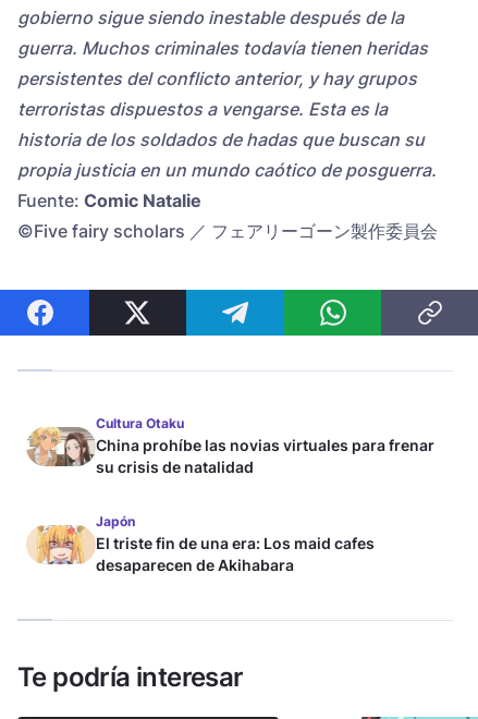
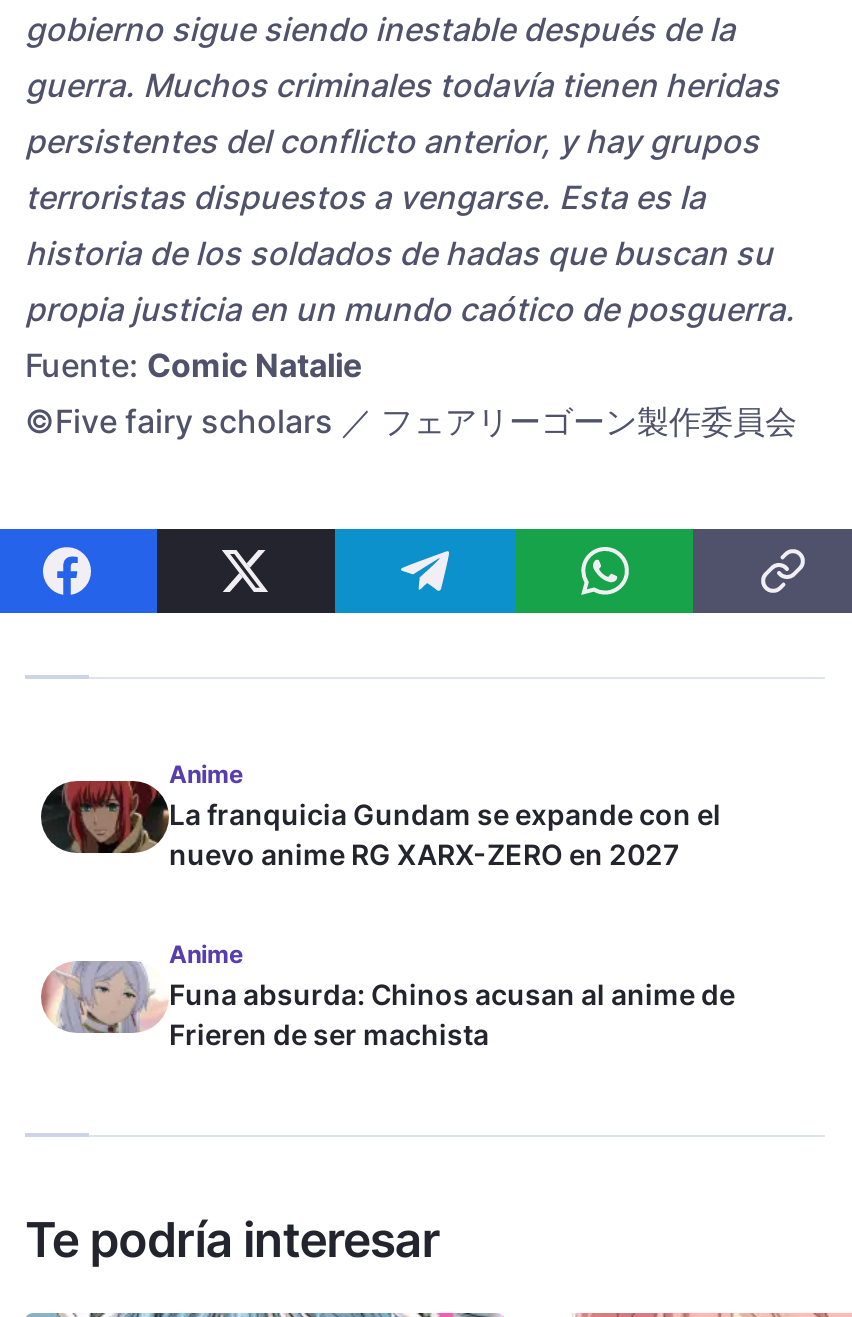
[26,415,434,476] [image] | Cultura Otaku | China prohíbe las novias virtuales para frenar | su crisis de natalidad -> [39,759,721,871] [image] | Anime | La franquicia Gundam se expande con el | nuevo anime RG XARX-ZERO en 2027
[27,513,375,574] [image] | Japón | El triste fin de una era: Los maid cafes | desaparecen de Akihabara -> [41,939,735,1051] [image] | Anime | Funa absurda: Chinos acusan al anime de | Frieren de ser machista

